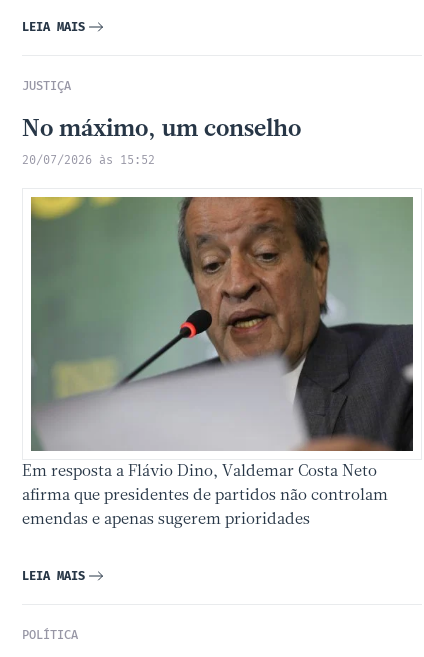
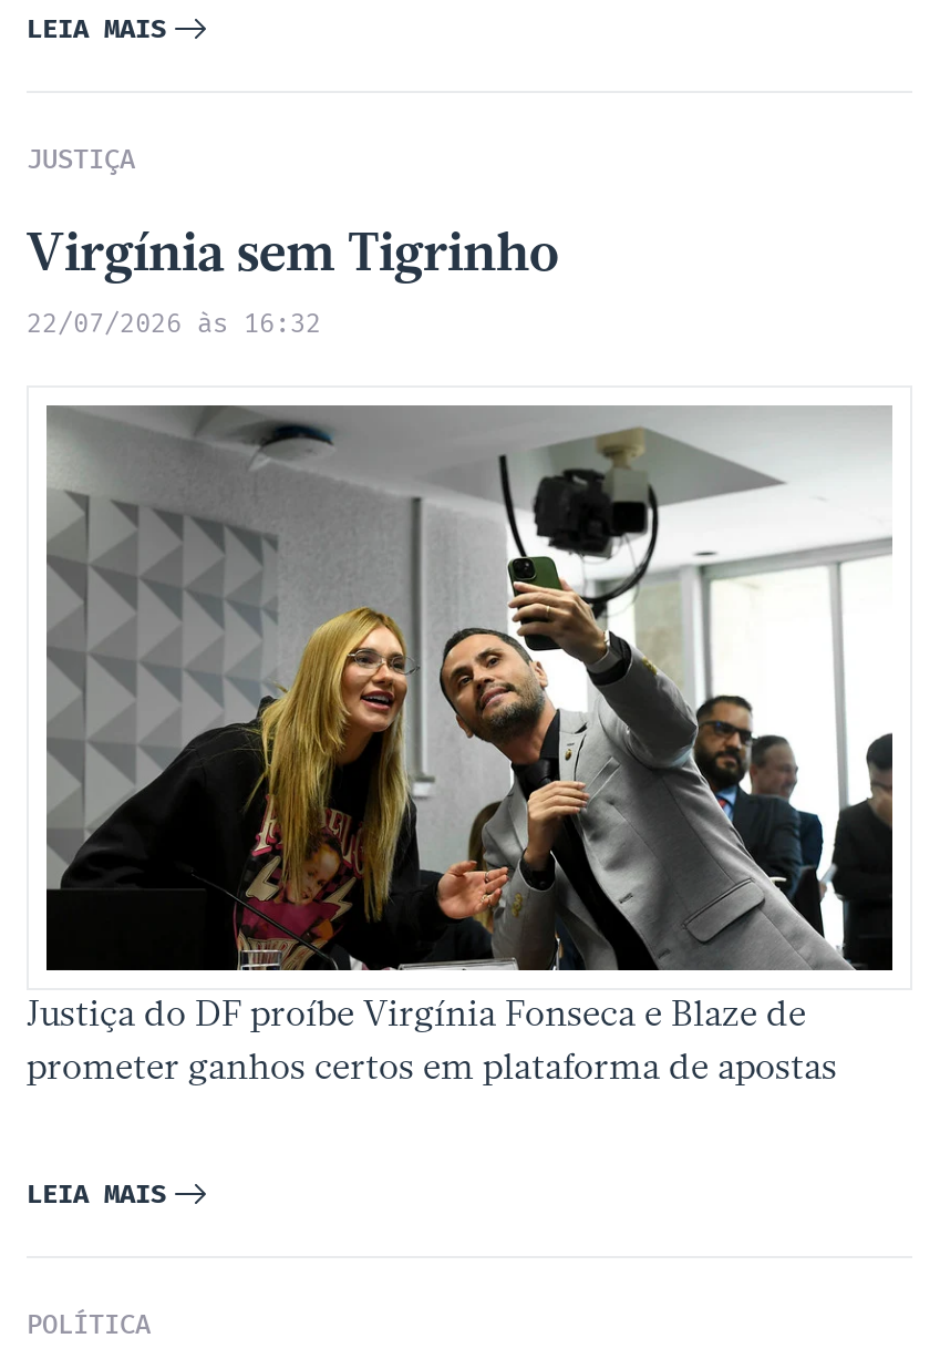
[22,118,301,167] No máximo, um conselho | 20/07/2026 às 15:52 -> [27,231,558,339] Virgínia sem Tigrinho | 22/07/2026 às 16:32
[22,196,414,528] [image] | Em resposta a Flávio Dino, Valdemar Costa Neto | afirma que presidentes de partidos não controlam | emendas e apenas sugerem prioridades -> [27,404,892,1088] [image] | Justiça do DF proíbe Virgínia Fonseca e Blaze de | prometer ganhos certos em plataforma de apostas

